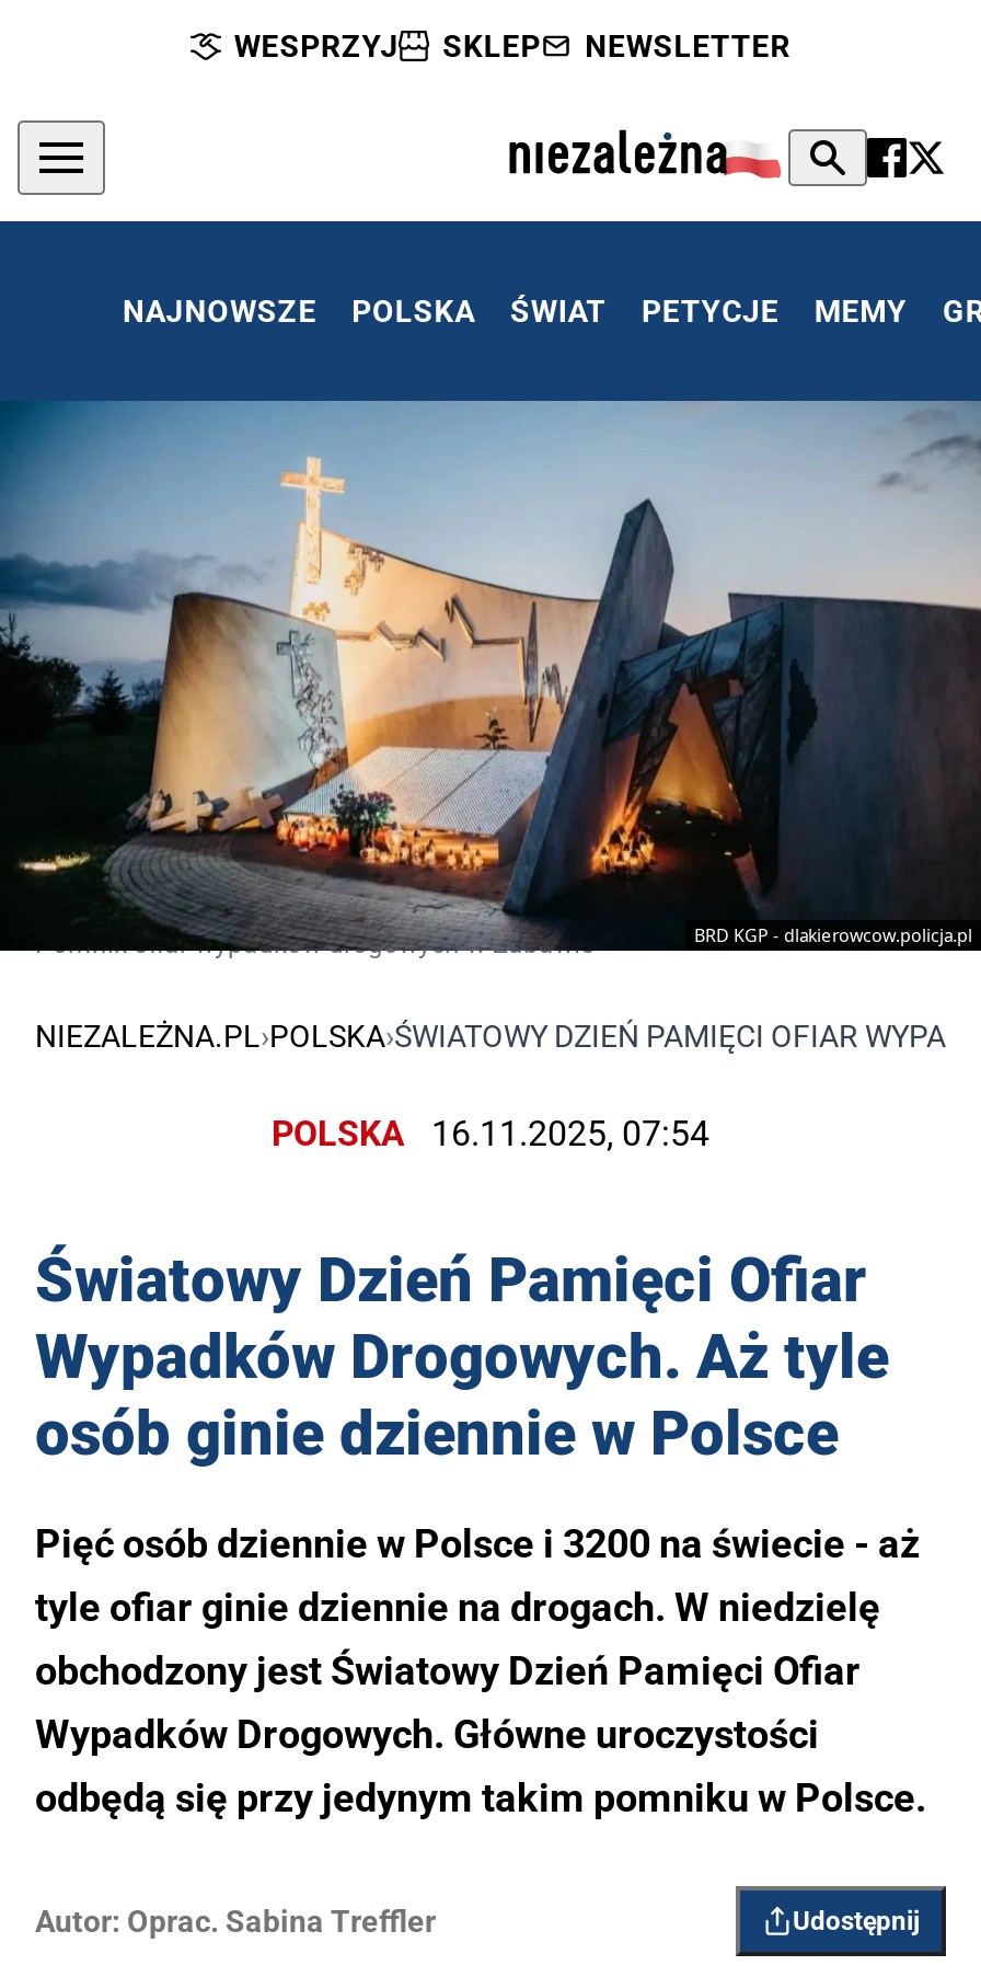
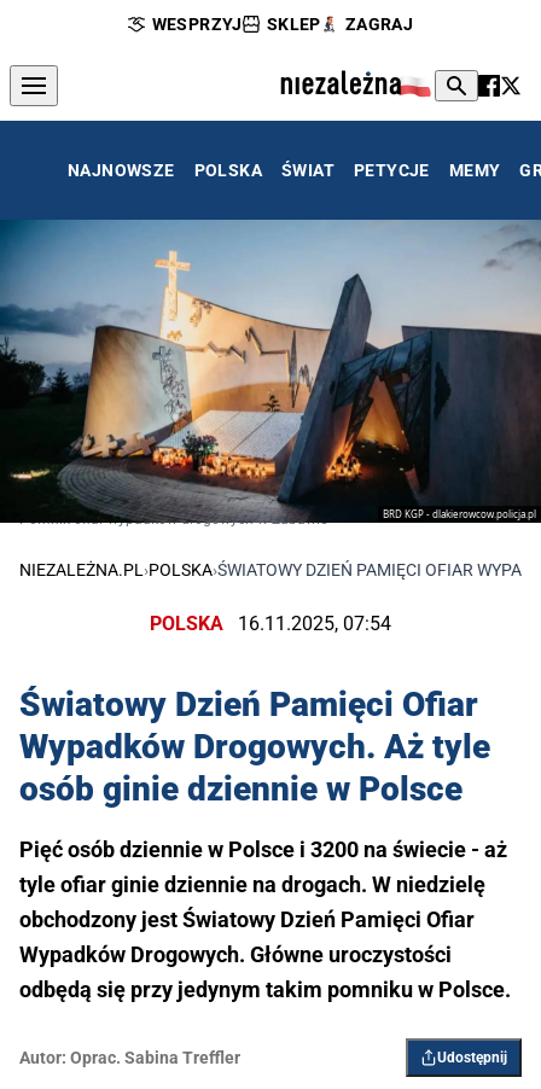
[585,28,791,64] NEWSLETTER -> [345,14,413,34] ZAGRAJ

